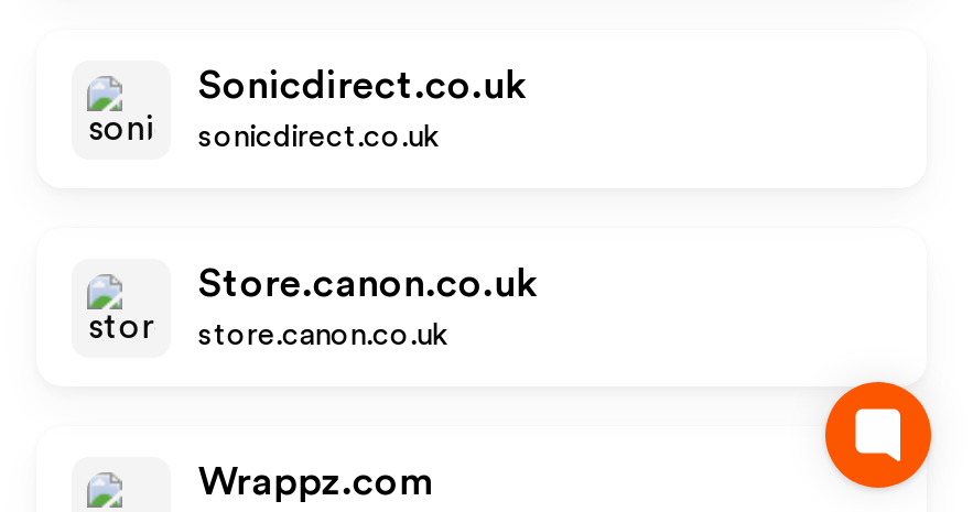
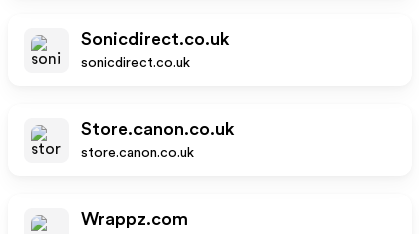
[821,378,936,492] [image] -> none

